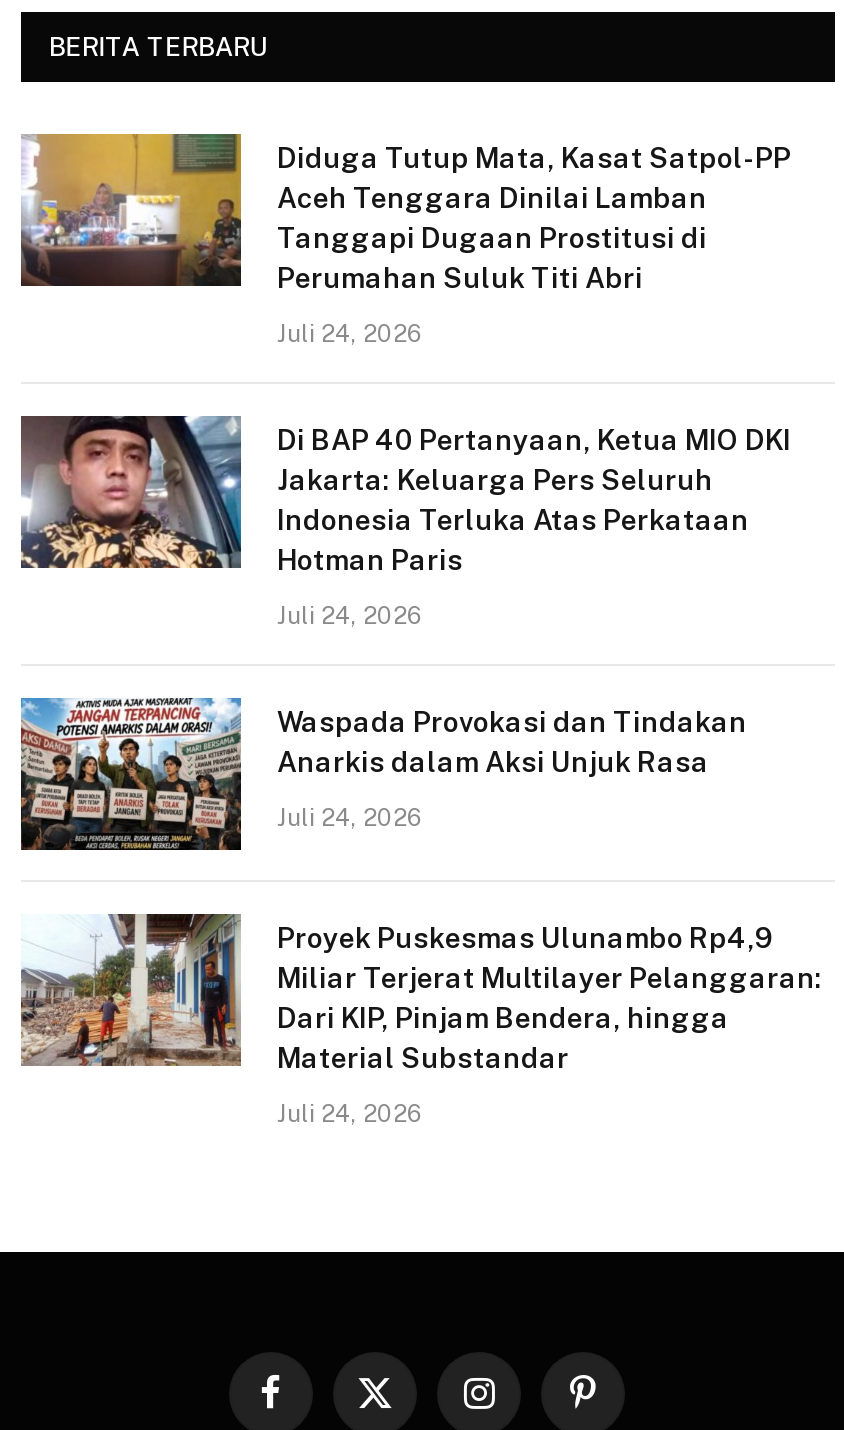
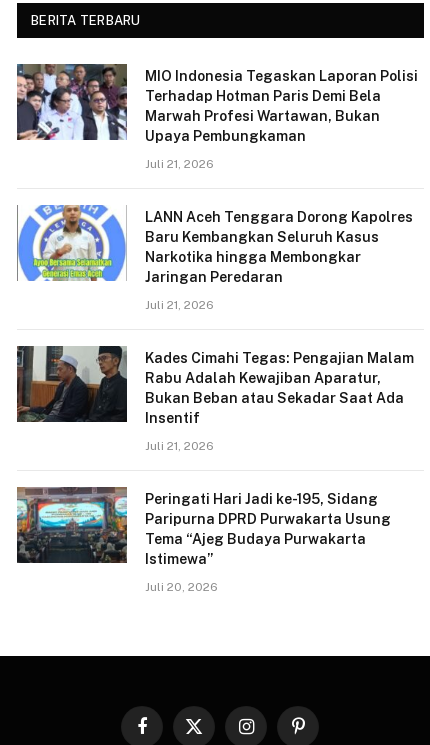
[21,132,791,294] [image] | Diduga Tutup Mata, Kasat Satpol-PP | Aceh Tenggara Dinilai Lamban | Tanggapi Dugaan Prostitusi di | Perumahan Suluk Titi Abri -> [16,63,418,144] [image] | MIO Indonesia Tegaskan Laporan Polisi | Terhadap Hotman Paris Demi Bela | Marwah Profesi Wartawan, Bukan | Upaya Pembungkaman
[277,320,423,348] Juli 24, 2026 -> [145,157,214,171] Juli 21, 2026
[21,414,791,576] [image] | Di BAP 40 Pertanyaan, Ketua MIO DKI | Jakarta: Keluarga Pers Seluruh | Indonesia Terluka Atas Perkataan | Hotman Paris -> [17,204,413,285] [image] | LANN Aceh Tenggara Dorong Kapolres | Baru Kembangkan Seluruh Kasus | Narkotika hingga Membongkar | Jaringan Peredaran
[277,602,423,630] Juli 24, 2026 -> [145,298,214,312] Juli 21, 2026
[21,696,747,852] [image] | Waspada Provokasi dan Tindakan | Anarkis dalam Aksi Unjuk Rasa -> [16,345,414,426] [image] | Kades Cimahi Tegas: Pengajian Malam | Rabu Adalah Kewajiban Aparatur, | Bukan Beban atau Sekadar Saat Ada | Insentif
[277,804,423,832] Juli 24, 2026 -> [145,439,214,453] Juli 21, 2026
[21,914,823,1074] [image] | Proyek Puskesmas Ulunambo Rp4,9 | Miliar Terjerat Multilayer Pelanggaran: | Dari KIP, Pinjam Bendera, hingga | Material Substandar -> [16,486,391,567] [image] | Peringati Hari Jadi ke-195, Sidang | Paripurna DPRD Purwakarta Usung | Tema “Ajeg Budaya Purwakarta | Istimewa”
[277,1100,423,1128] Juli 24, 2026 -> [145,580,218,594] Juli 20, 2026

